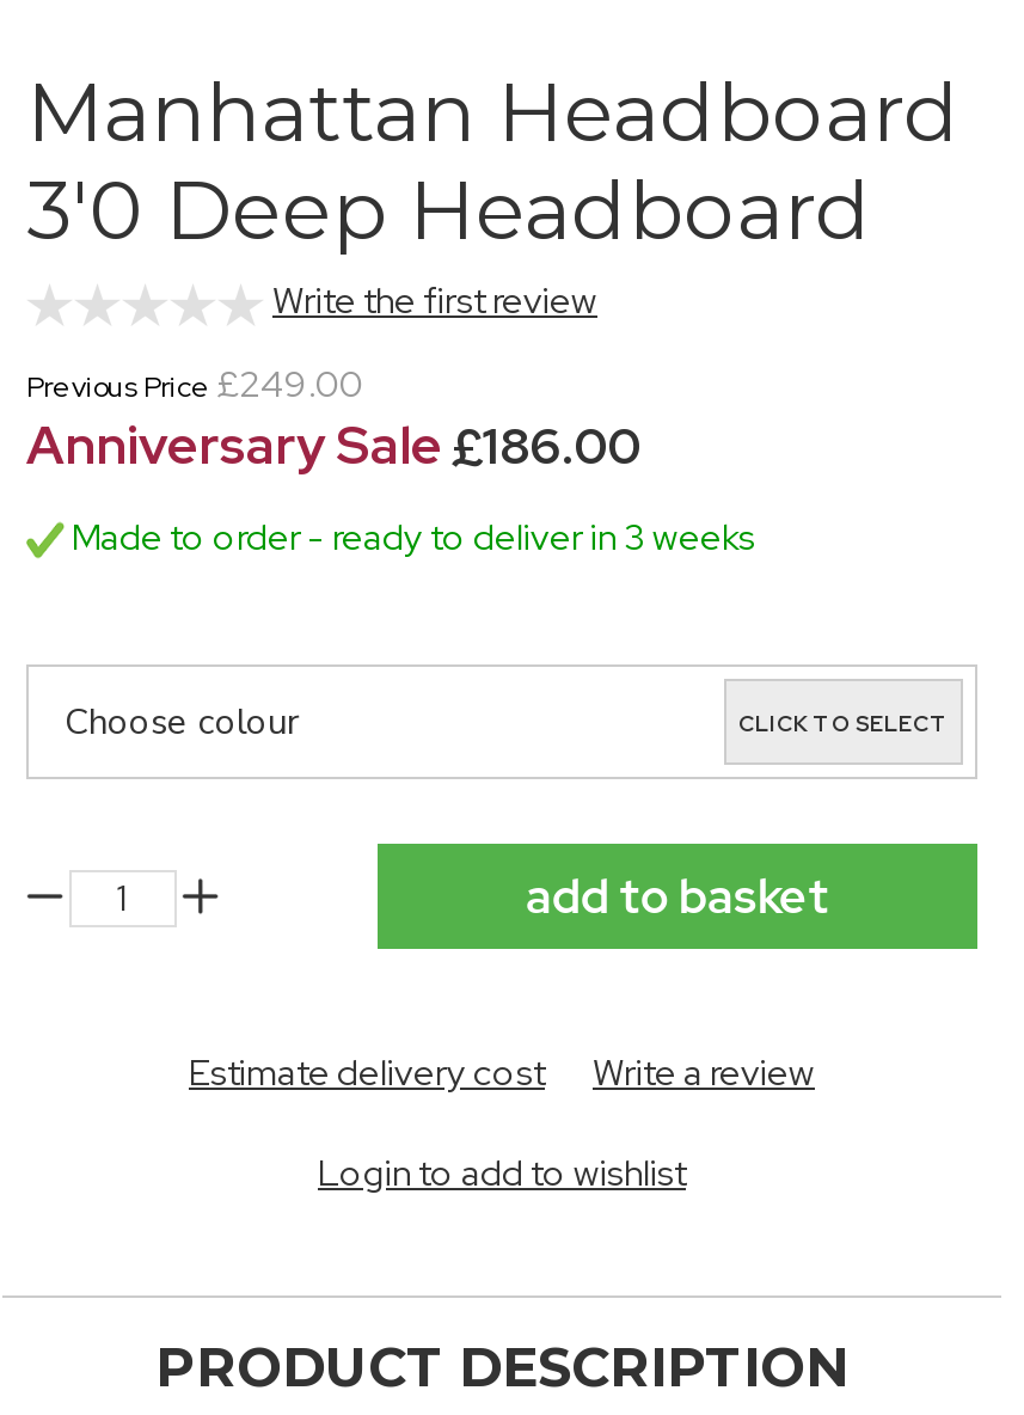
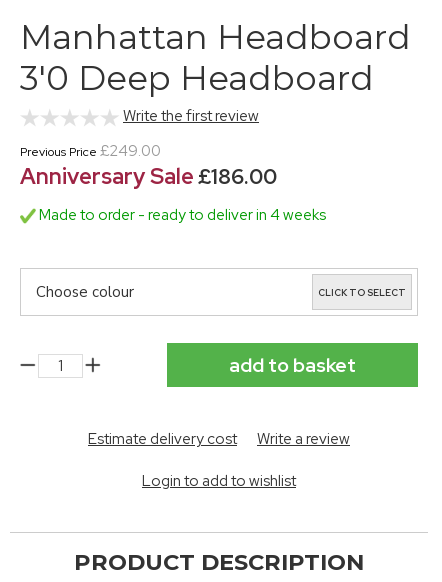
[65,513,755,561] Made to order - ready to deliver in 3 weeks -> [36,204,326,224] Made to order - ready to deliver in 4 weeks

